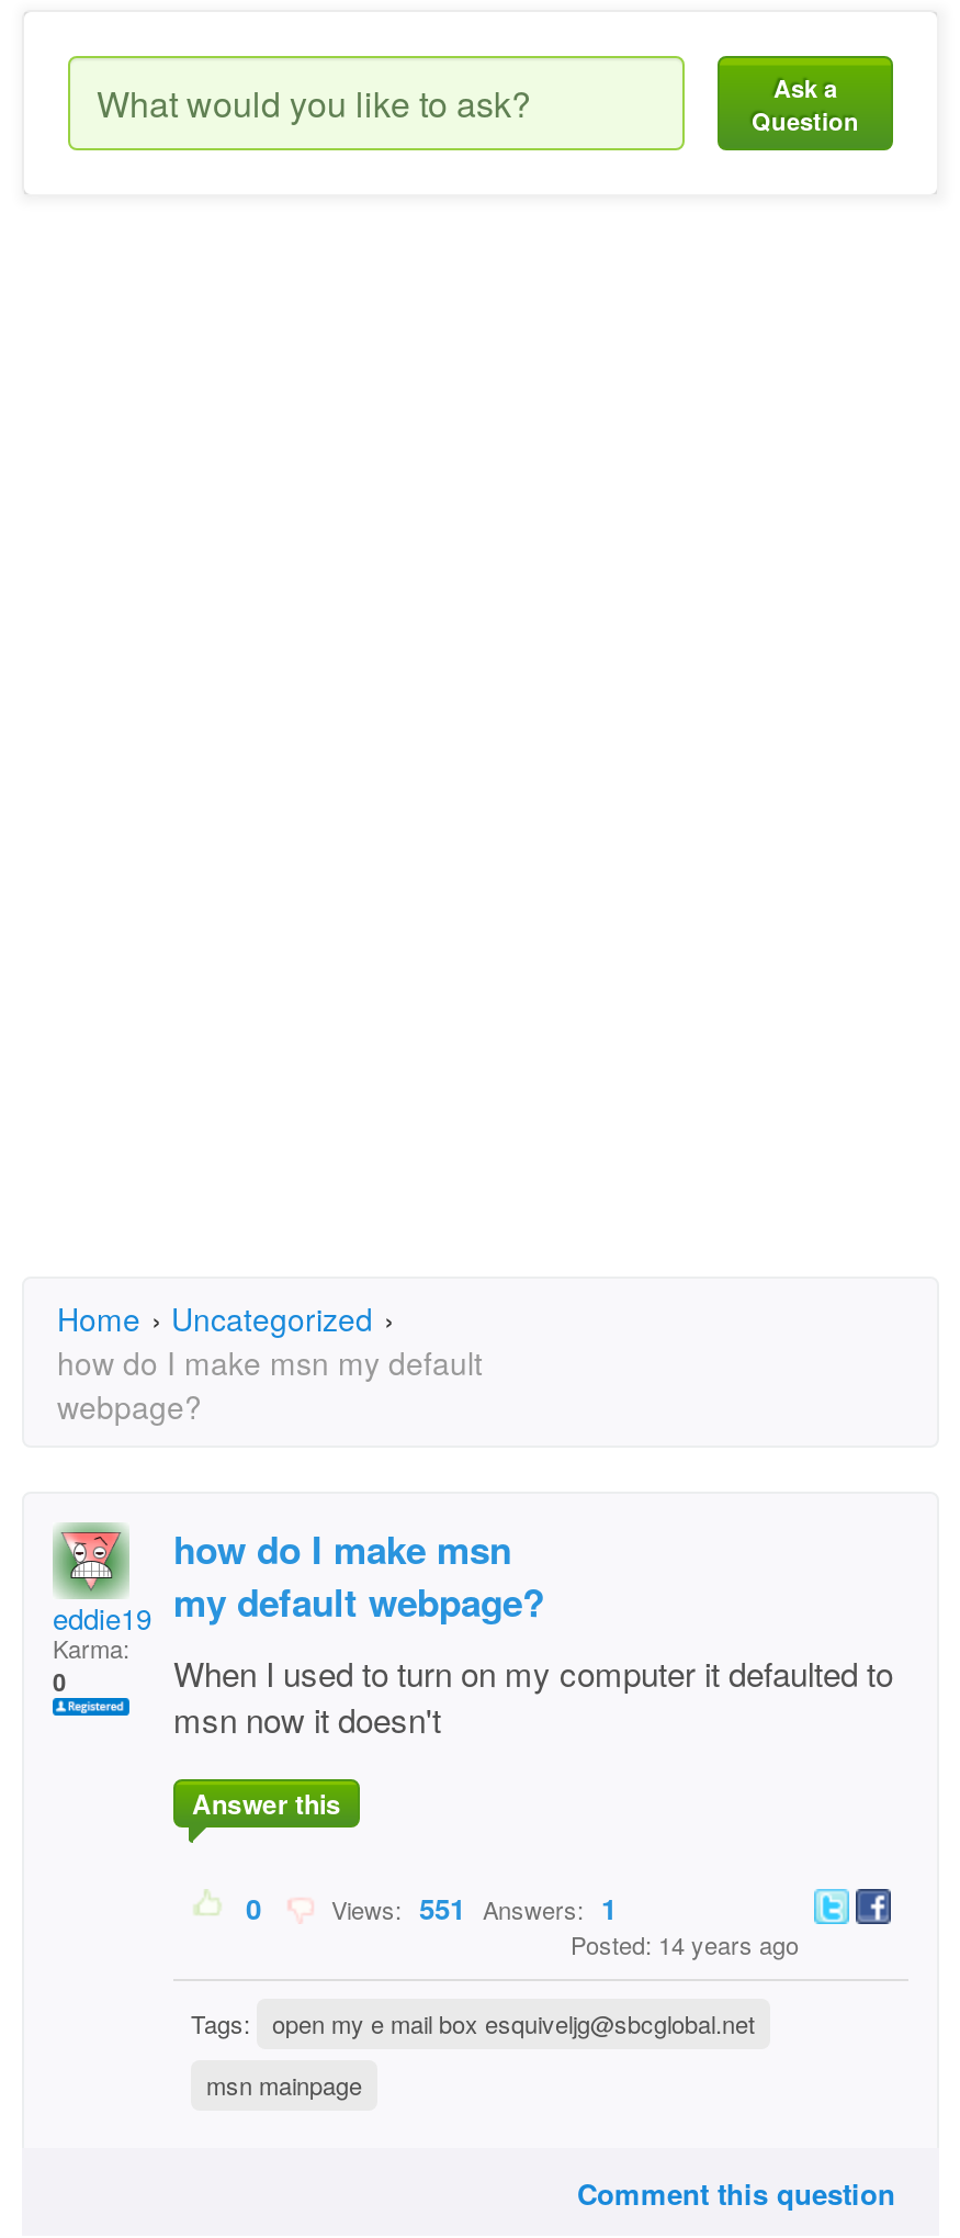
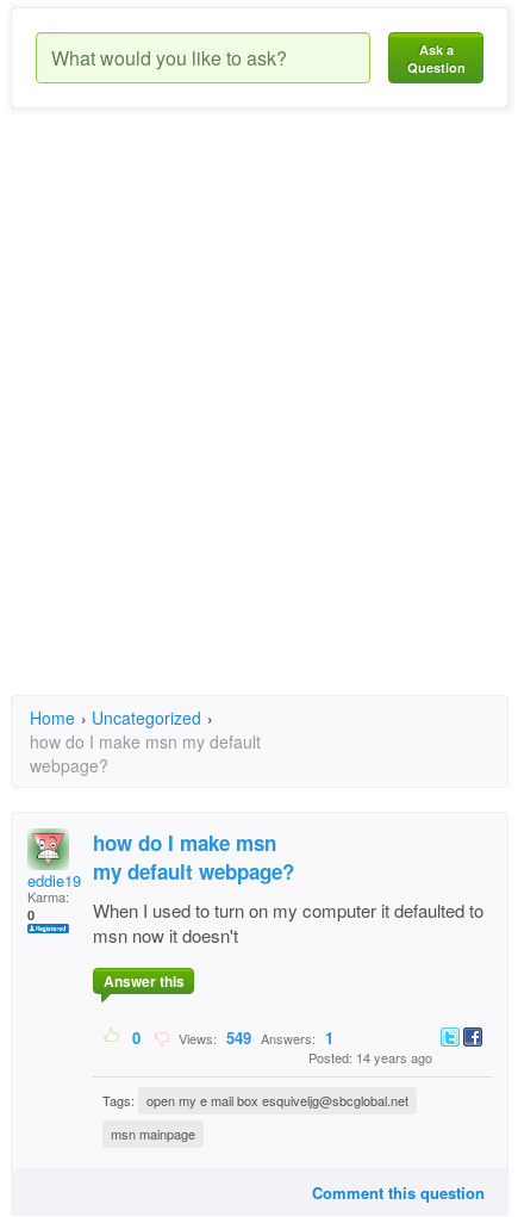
[318,1887,617,1929] Views: 551 Answers: 1 -> [171,1026,333,1049] Views: 549 Answers: 1

